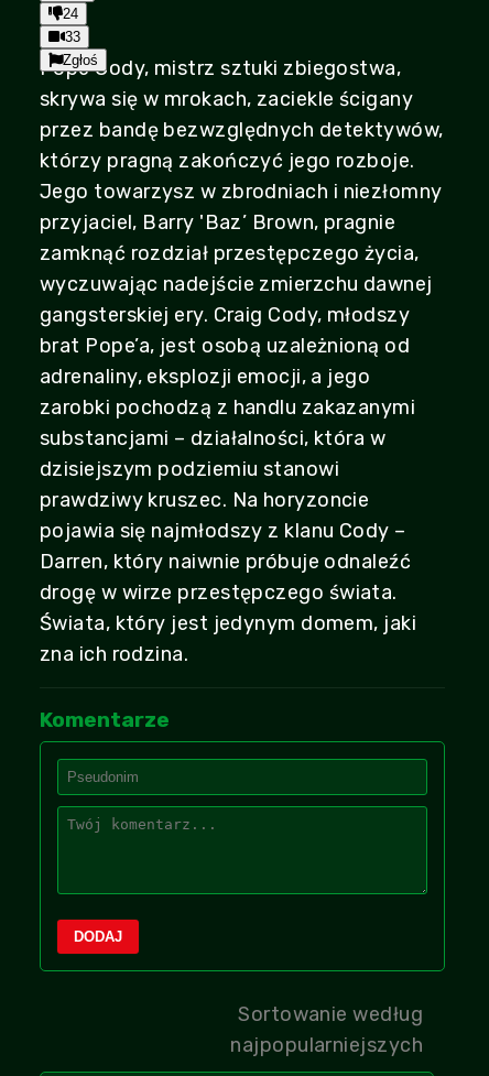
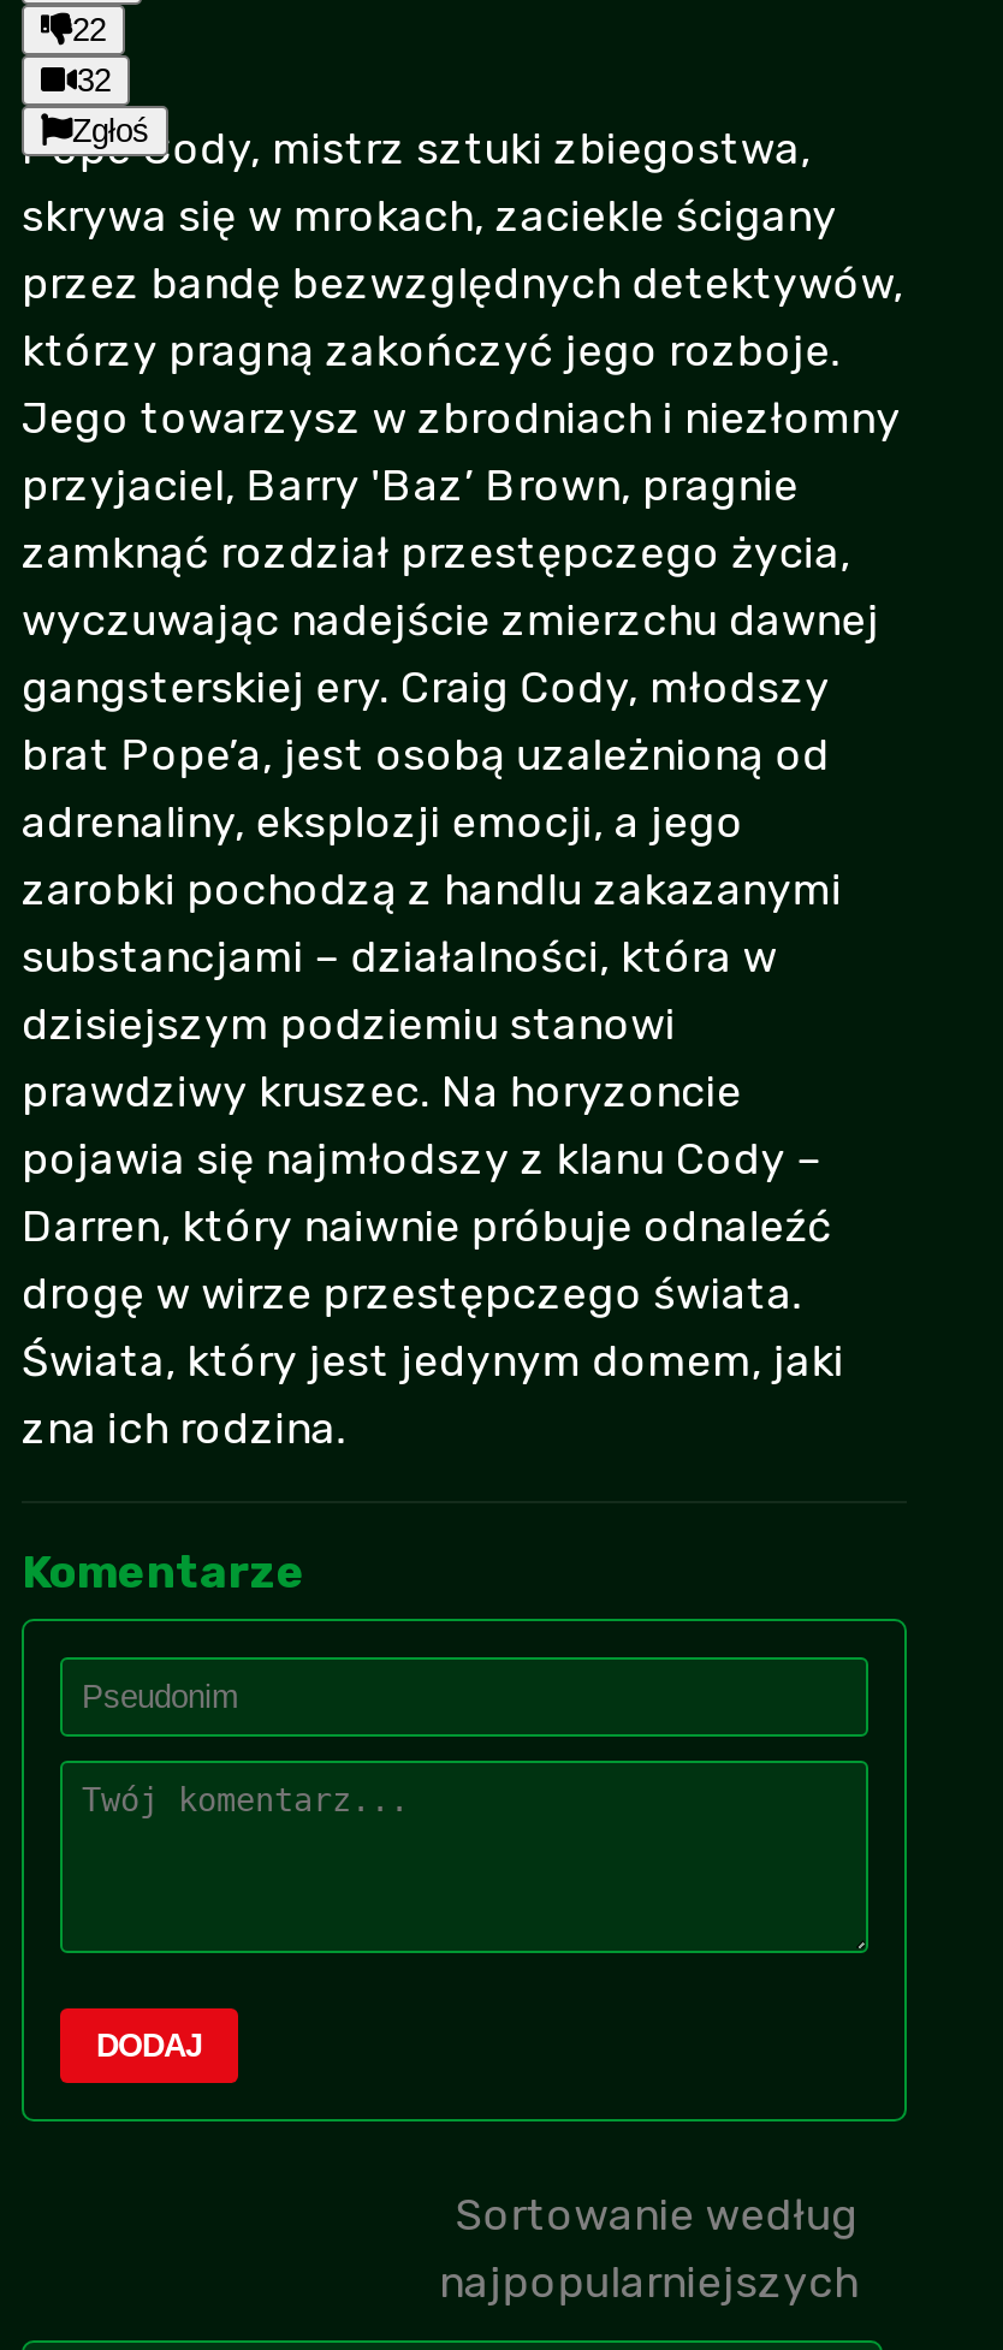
[63,5,78,22] 24 -> [72,12,106,48] 22
[65,28,80,45] 33 -> [77,62,111,98] 32

